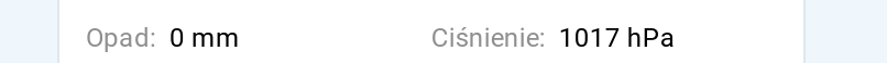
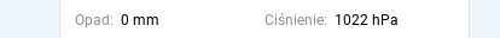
[431,23,675,53] Ciśnienie: 1017 hPa -> [264,12,398,28] Ciśnienie: 1022 hPa

